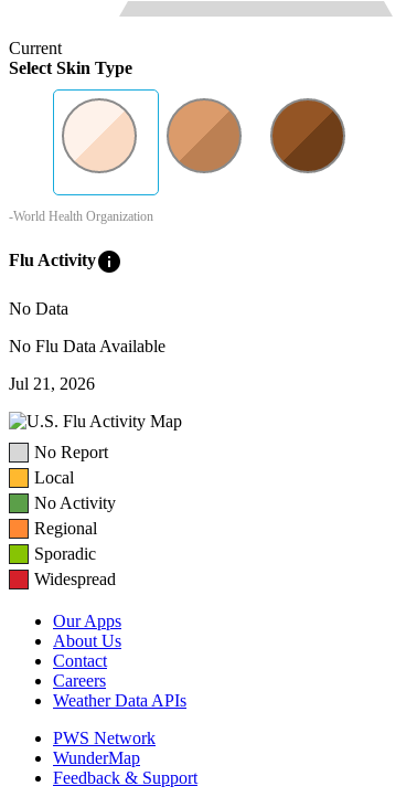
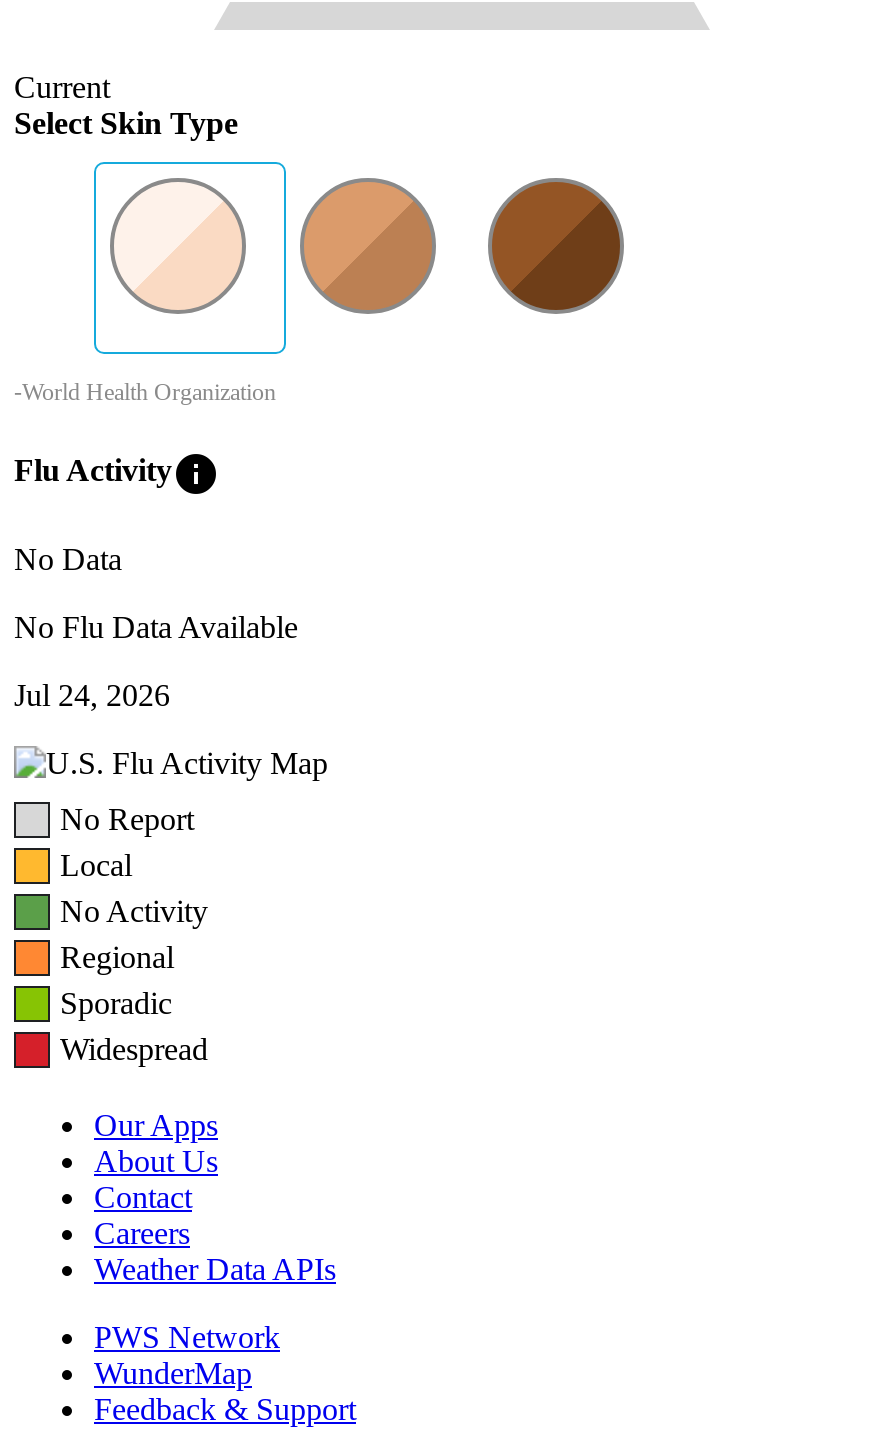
[9,374,95,393] Jul 21, 2026 -> [14,677,170,711] Jul 24, 2026

